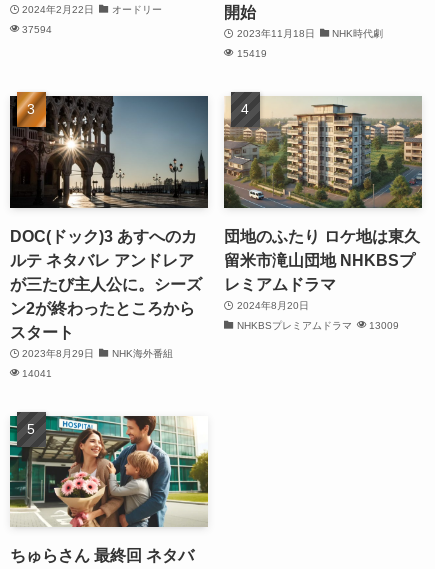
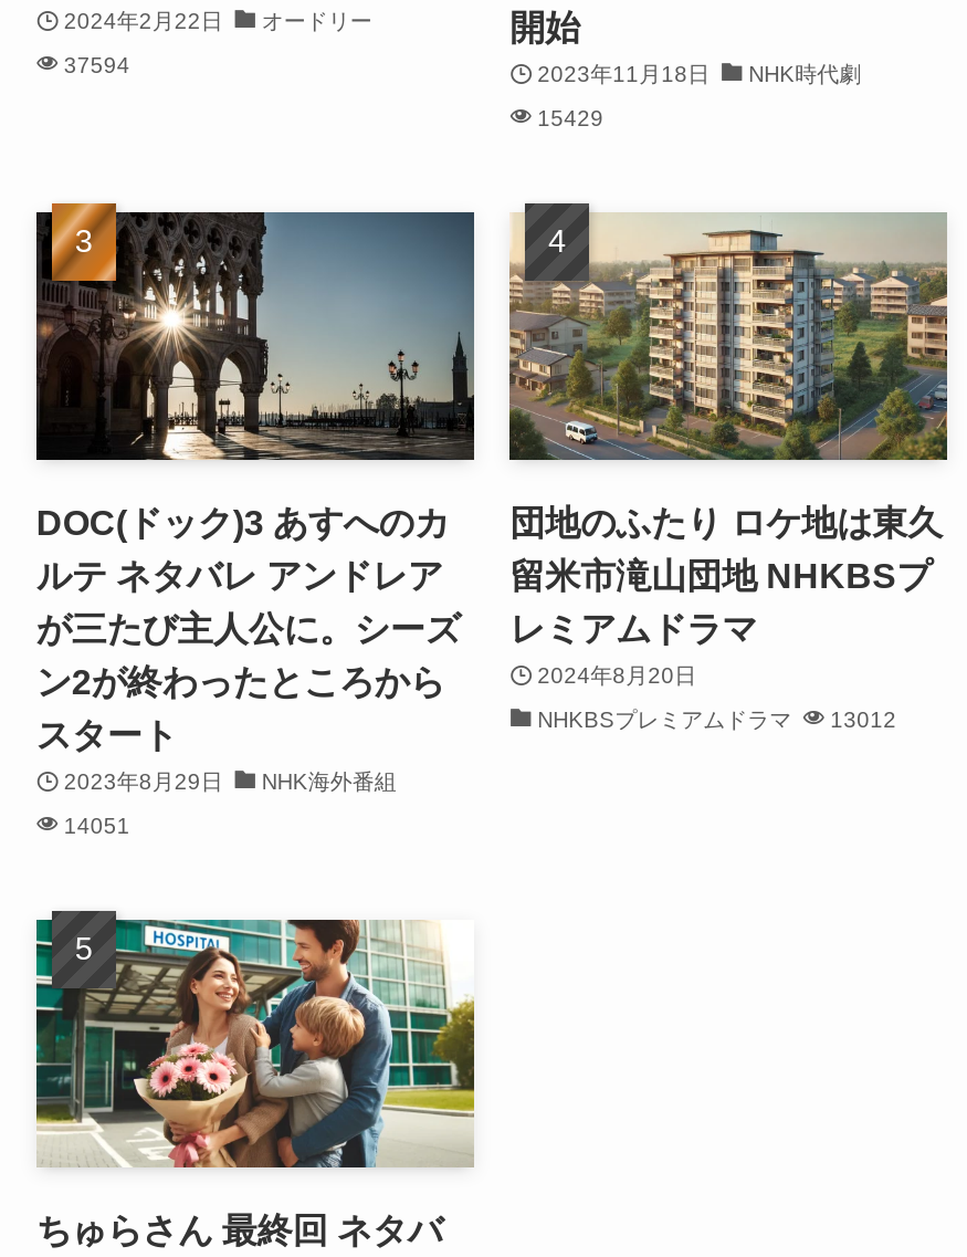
[237,48,267,59] 15419 -> [537,106,604,130] 15429
[237,320,399,331] NHKBSプレミアムドラマ 13009 -> [537,707,896,731] NHKBSプレミアムドラマ 13012
[22,368,52,379] 14041 -> [64,813,130,837] 14051

